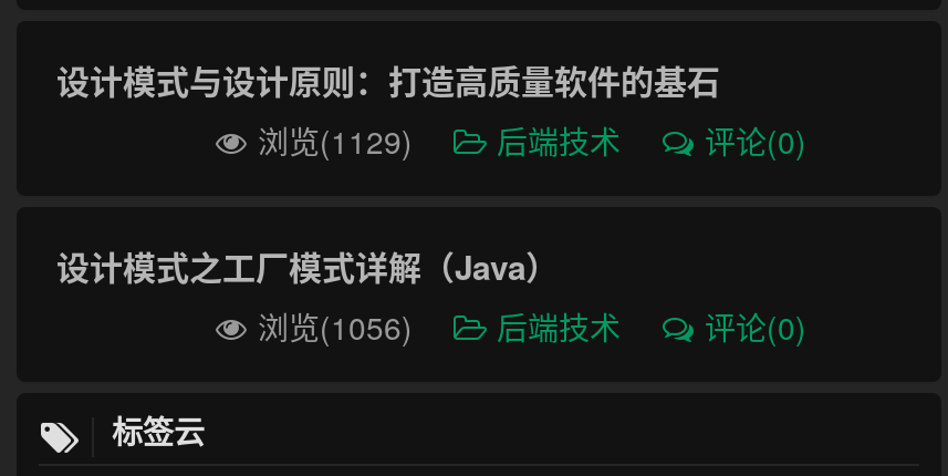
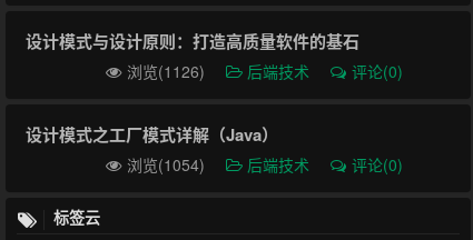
[258,118,806,163] 浏览(1129) 后端技术 评论(0) -> [127,60,403,82] 浏览(1126) 后端技术 评论(0)
[258,304,806,349] 浏览(1056) 后端技术 评论(0) -> [127,153,403,176] 浏览(1054) 后端技术 评论(0)

